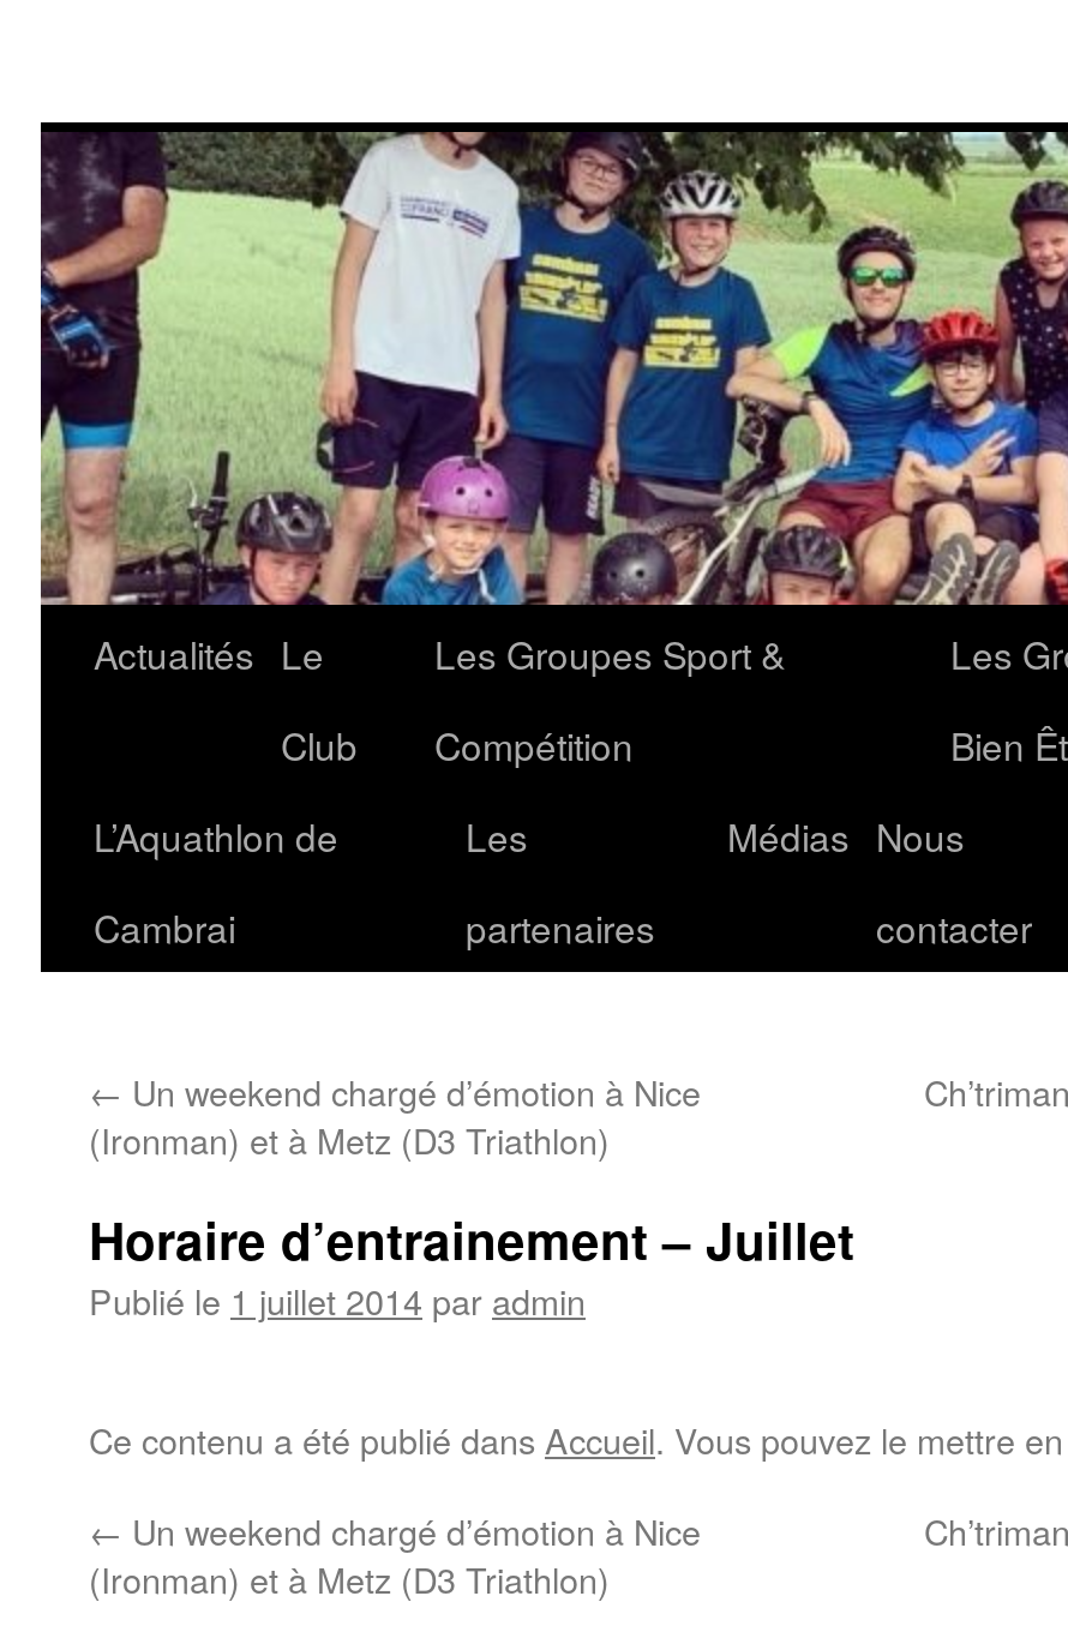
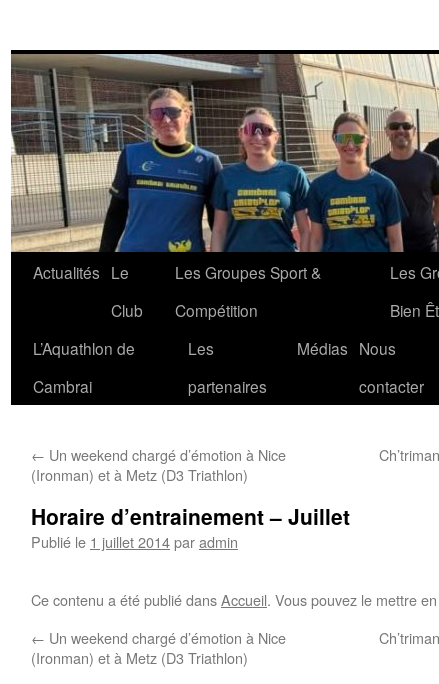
[38,132,1061,607] [image] -> [10,53,436,253] [image]

